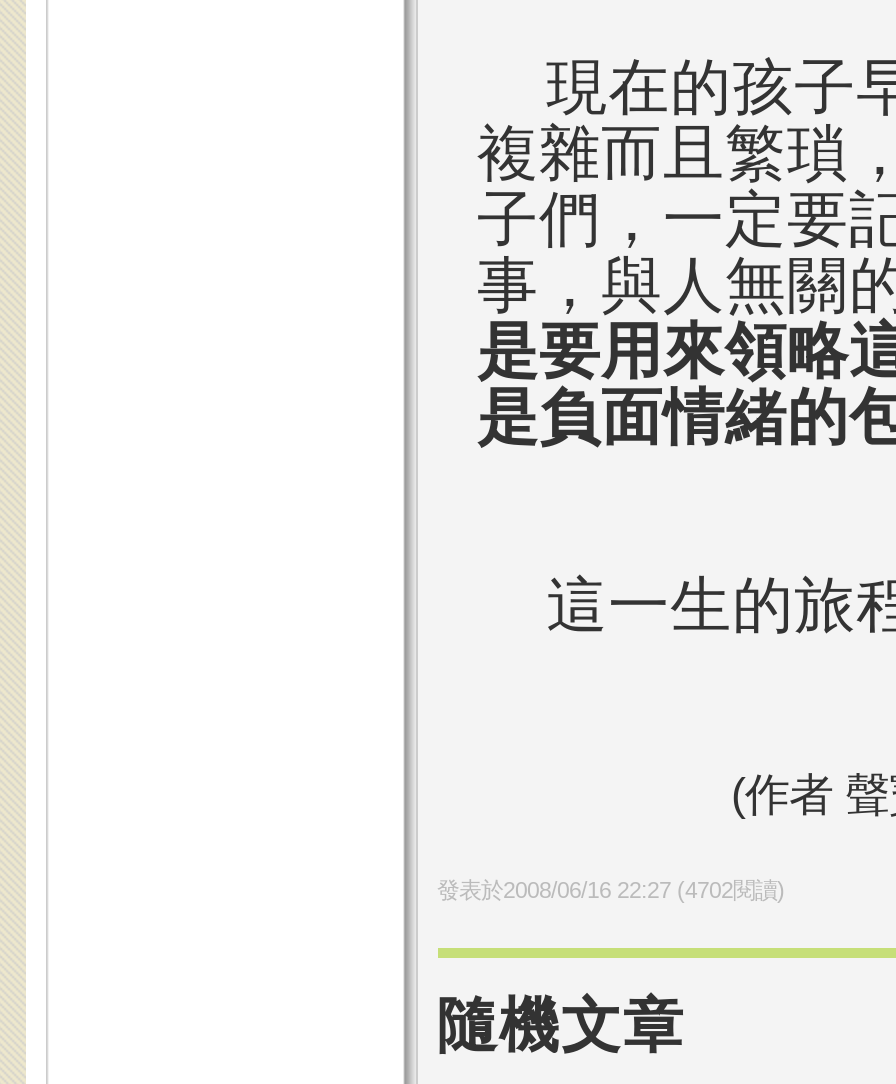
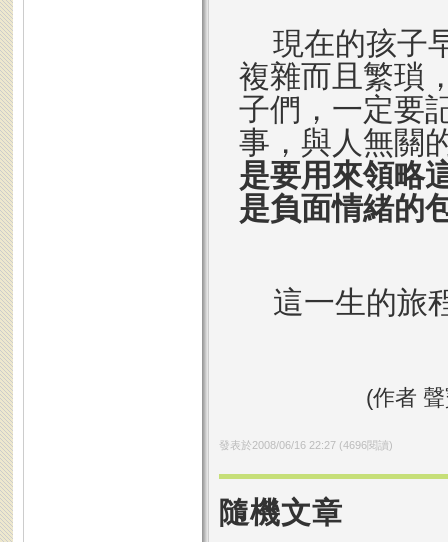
[437,878,785,902] 發表於2008/06/16 22:27 (4702閱讀) -> [218,439,392,451] 發表於2008/06/16 22:27 (4696閱讀)

